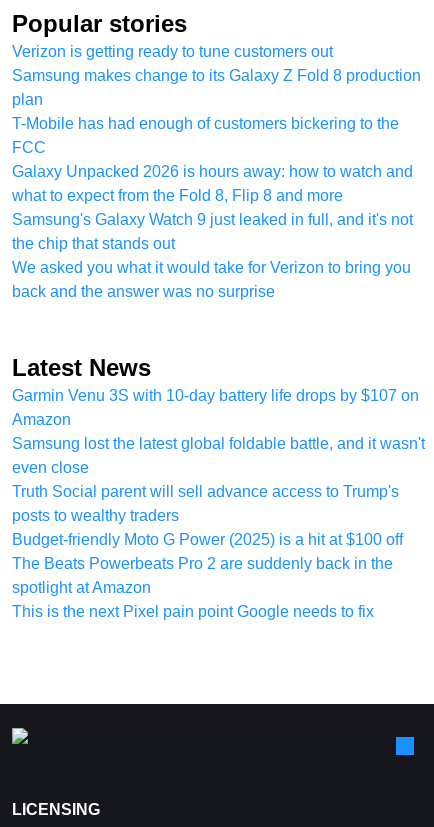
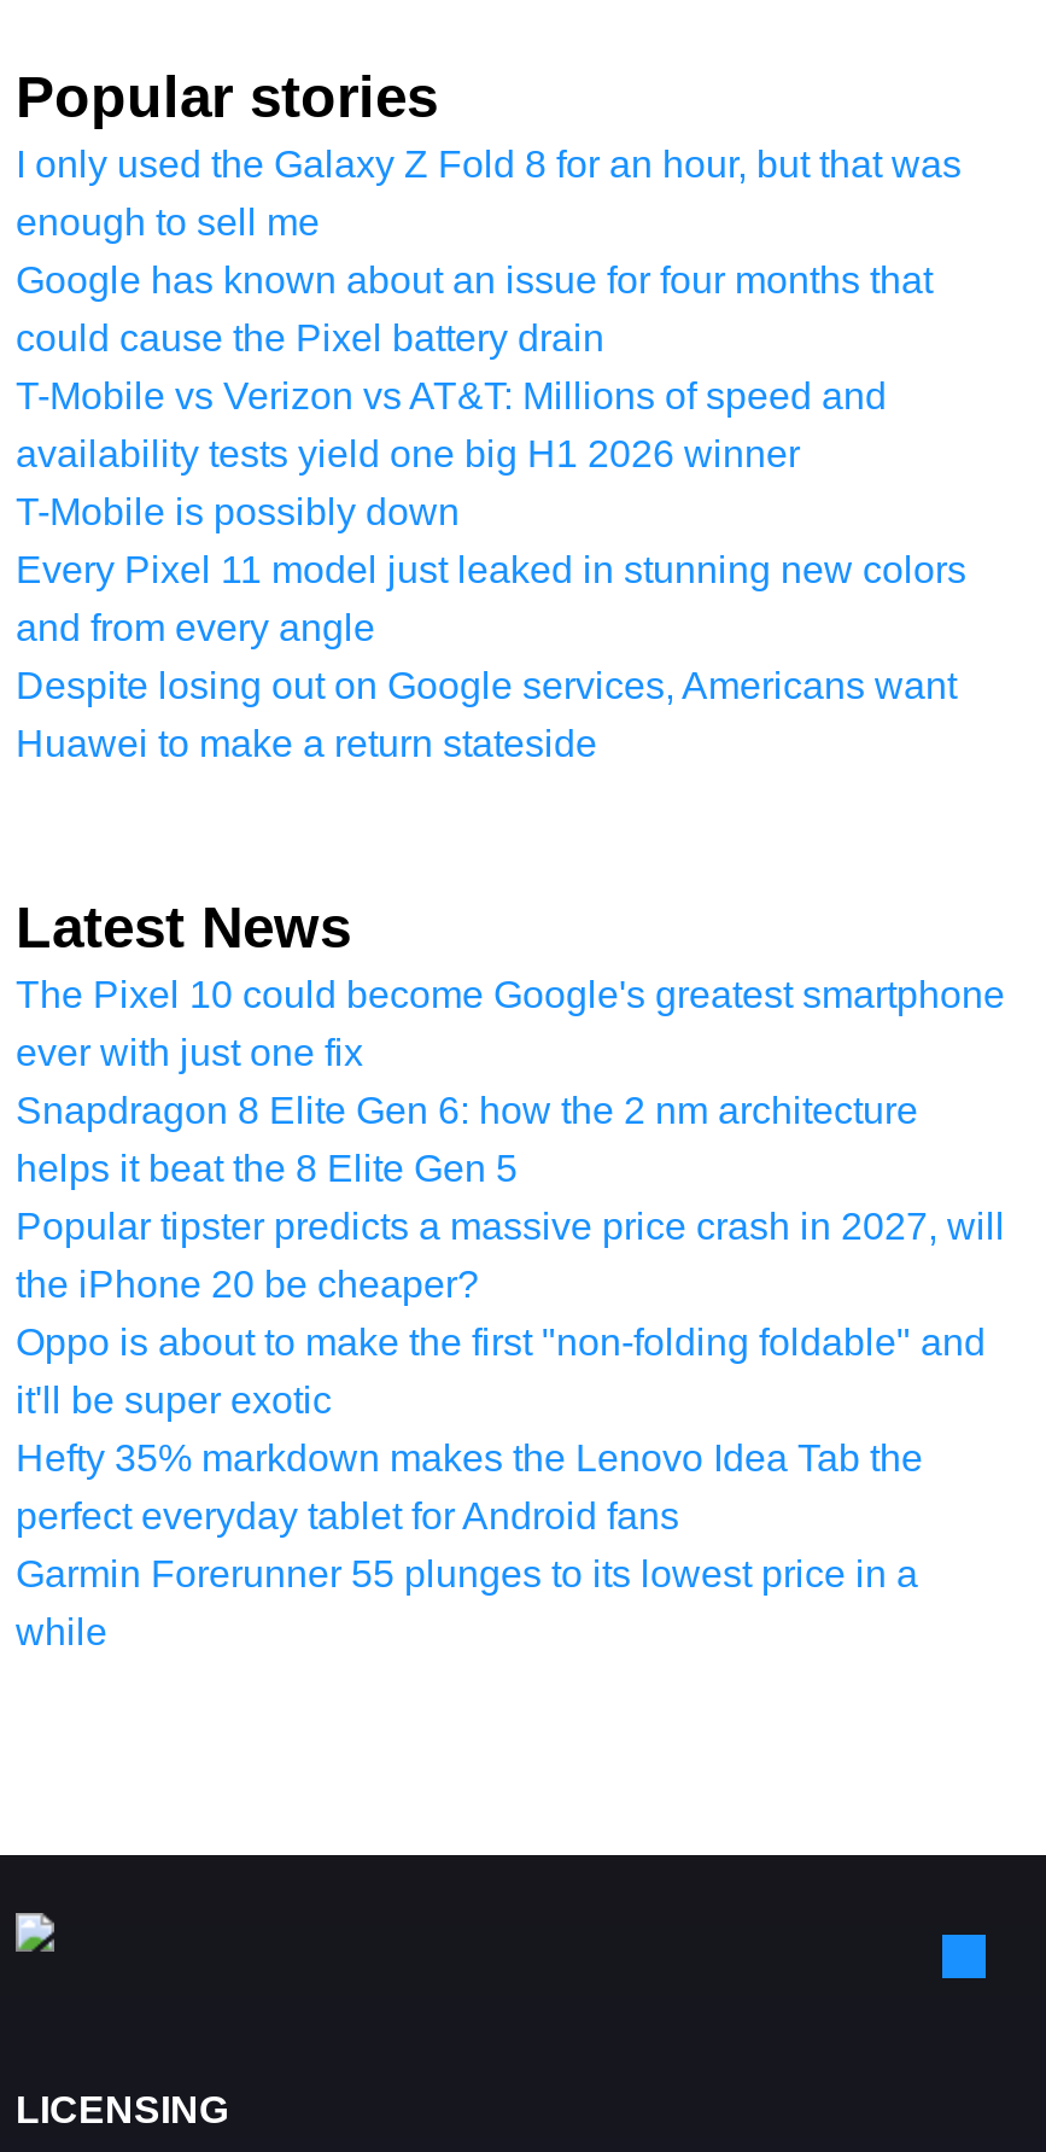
[12,43,421,300] Verizon is getting ready to tune customers out | Samsung makes change to its Galaxy Z Fold 8 production | plan | T-Mobile has had enough of customers bickering to the | FCC | Galaxy Unpacked 2026 is hours away: how to watch and | what to expect from the Fold 8, Flip 8 and more | Samsung's Galaxy Watch 9 just leaked in full, and it's not | the chip that stands out | We asked you what it would take for Verizon to bring you | back and the answer was no surprise -> [16,145,966,765] I only used the Galaxy Z Fold 8 for an hour, but that was | enough to sell me | Google has known about an issue for four months that | could cause the Pixel battery drain | T-Mobile vs Verizon vs AT&T: Millions of speed and | availability tests yield one big H1 2026 winner | T-Mobile is possibly down | Every Pixel 11 model just leaked in stunning new colors | and from every angle | Despite losing out on Google services, Americans want | Huawei to make a return stateside
[12,387,425,620] Garmin Venu 3S with 10-day battery life drops by $107 on | Amazon | Samsung lost the latest global foldable battle, and it wasn't | even close | Truth Social parent will sell advance access to Trump's | posts to wealthy traders | Budget-friendly Moto G Power (2025) is a hit at $100 off | The Beats Powerbeats Pro 2 are suddenly back in the | spotlight at Amazon | This is the next Pixel pain point Google needs to fix -> [16,975,1005,1653] The Pixel 10 could become Google's greatest smartphone | ever with just one fix | Snapdragon 8 Elite Gen 6: how the 2 nm architecture | helps it beat the 8 Elite Gen 5 | Popular tipster predicts a massive price crash in 2027, will | the iPhone 20 be cheaper? | Oppo is about to make the first "non-folding foldable" and | it'll be super exotic | Hefty 35% markdown makes the Lenovo Idea Tab the | perfect everyday tablet for Android fans | Garmin Forerunner 55 plunges to its lowest price in a | while

